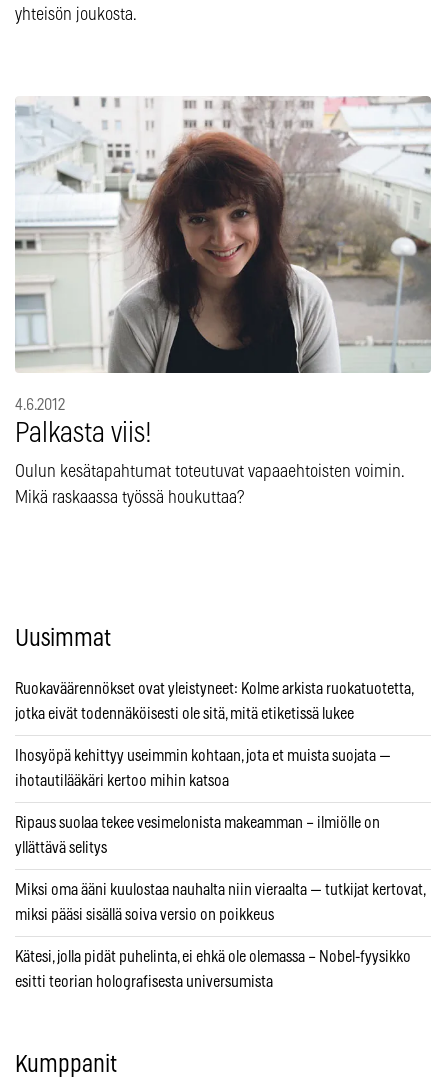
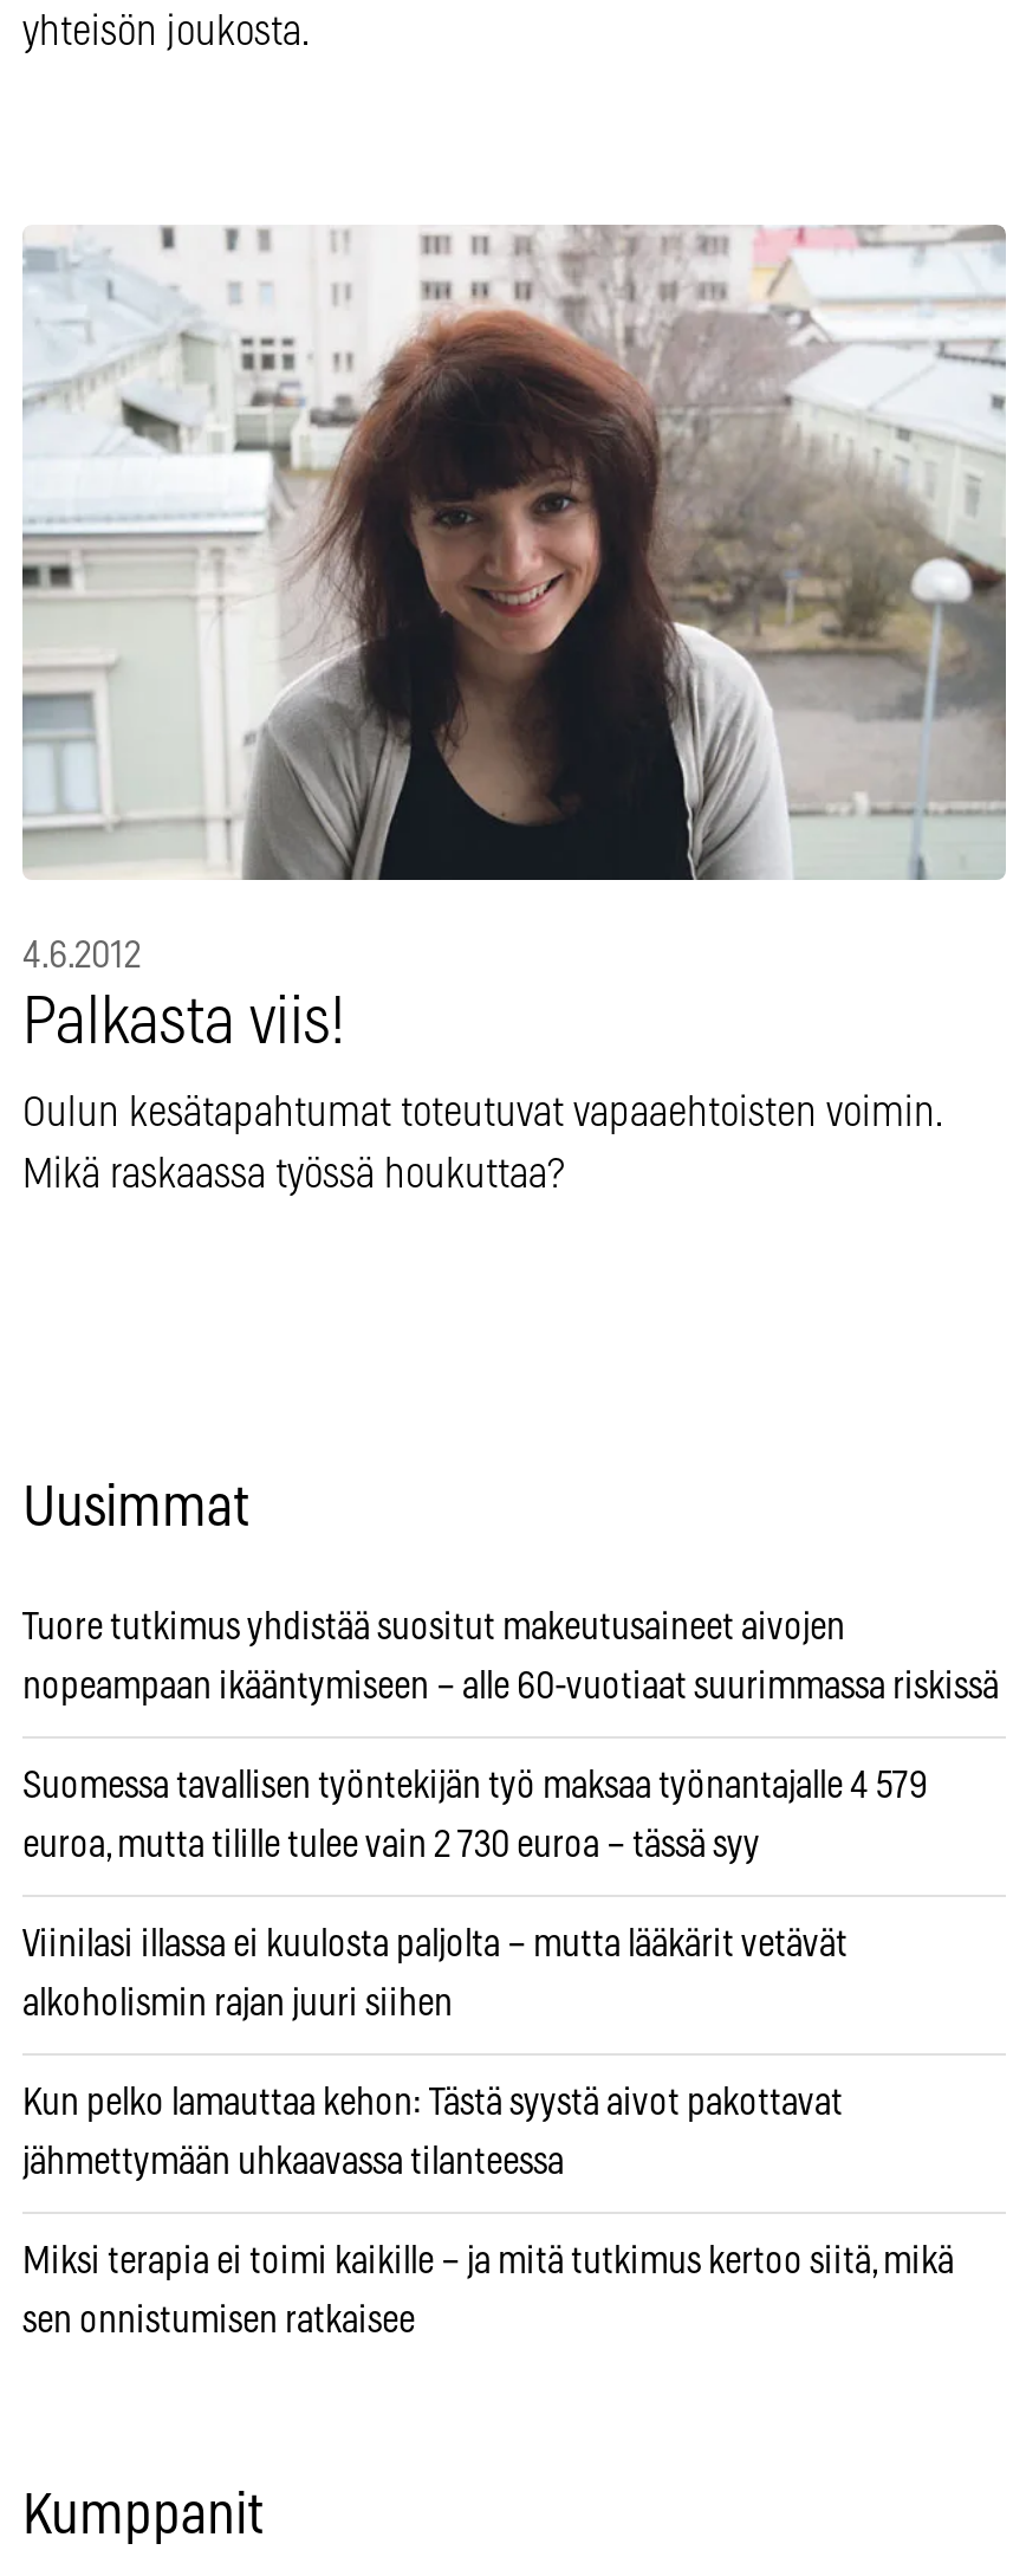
[15,681,413,697] Ruokaväärennökset ovat yleistyneet: Kolme arkista ruokatuotetta, -> [22,1609,845,1647] Tuore tutkimus yhdistää suositut makeutusaineet aivojen
[15,706,354,722] jotka eivät todennäköisesti ole sitä, mitä etiketissä lukee -> [22,1668,999,1706] nopeampaan ikääntymiseen – alle 60-vuotiaat suurimmassa riskissä
[15,748,391,764] Ihosyöpä kehittyy useimmin kohtaan, jota et muista suojata — -> [22,1767,928,1805] Suomessa tavallisen työntekijän työ maksaa työnantajalle 4 579
[15,773,229,789] ihotautilääkäri kertoo mihin katsoa -> [22,1827,760,1864] euroa, mutta tilille tulee vain 2 730 euroa – tässä syy
[15,815,380,831] Ripaus suolaa tekee vesimelonista makeamman – ilmiölle on -> [22,1926,848,1964] Viinilasi illassa ei kuulosta paljolta – mutta lääkärit vetävät
[15,840,107,856] yllättävä selitys -> [22,1985,453,2023] alkoholismin rajan juuri siihen
[15,882,425,898] Miksi oma ääni kuulostaa nauhalta niin vieraalta — tutkijat kertovat, -> [22,2084,843,2122] Kun pelko lamauttaa kehon: Tästä syystä aivot pakottavat
[15,907,274,923] miksi pääsi sisällä soiva versio on poikkeus -> [22,2144,564,2181] jähmettymään uhkaavassa tilanteessa
[15,949,411,965] Kätesi, jolla pidät puhelinta, ei ehkä ole olemassa – Nobel-fyysikko -> [22,2243,954,2281] Miksi terapia ei toimi kaikille – ja mitä tutkimus kertoo siitä, mikä
[15,974,273,990] esitti teorian holografisesta universumista -> [22,2302,415,2340] sen onnistumisen ratkaisee

